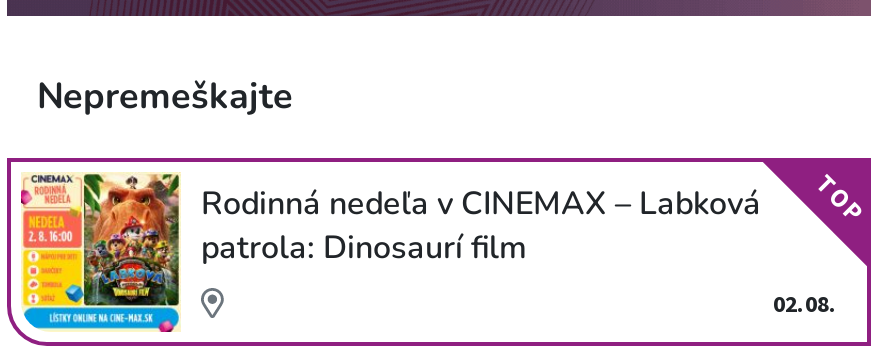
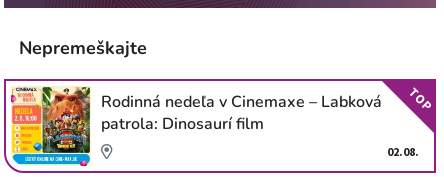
[201,182,761,226] Rodinná nedeľa v CINEMAX – Labková -> [101,91,382,113] Rodinná nedeľa v Cinemaxe – Labková

